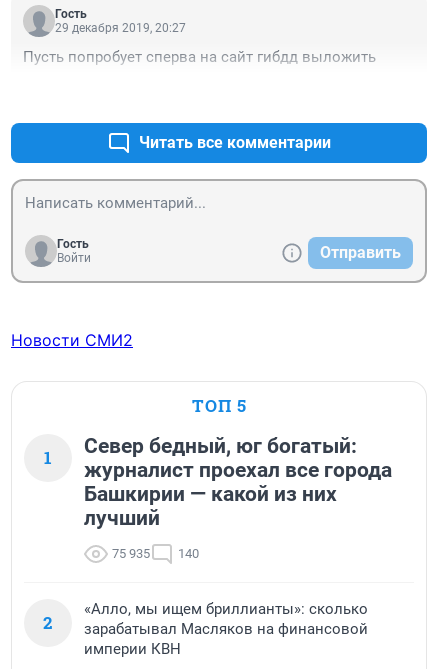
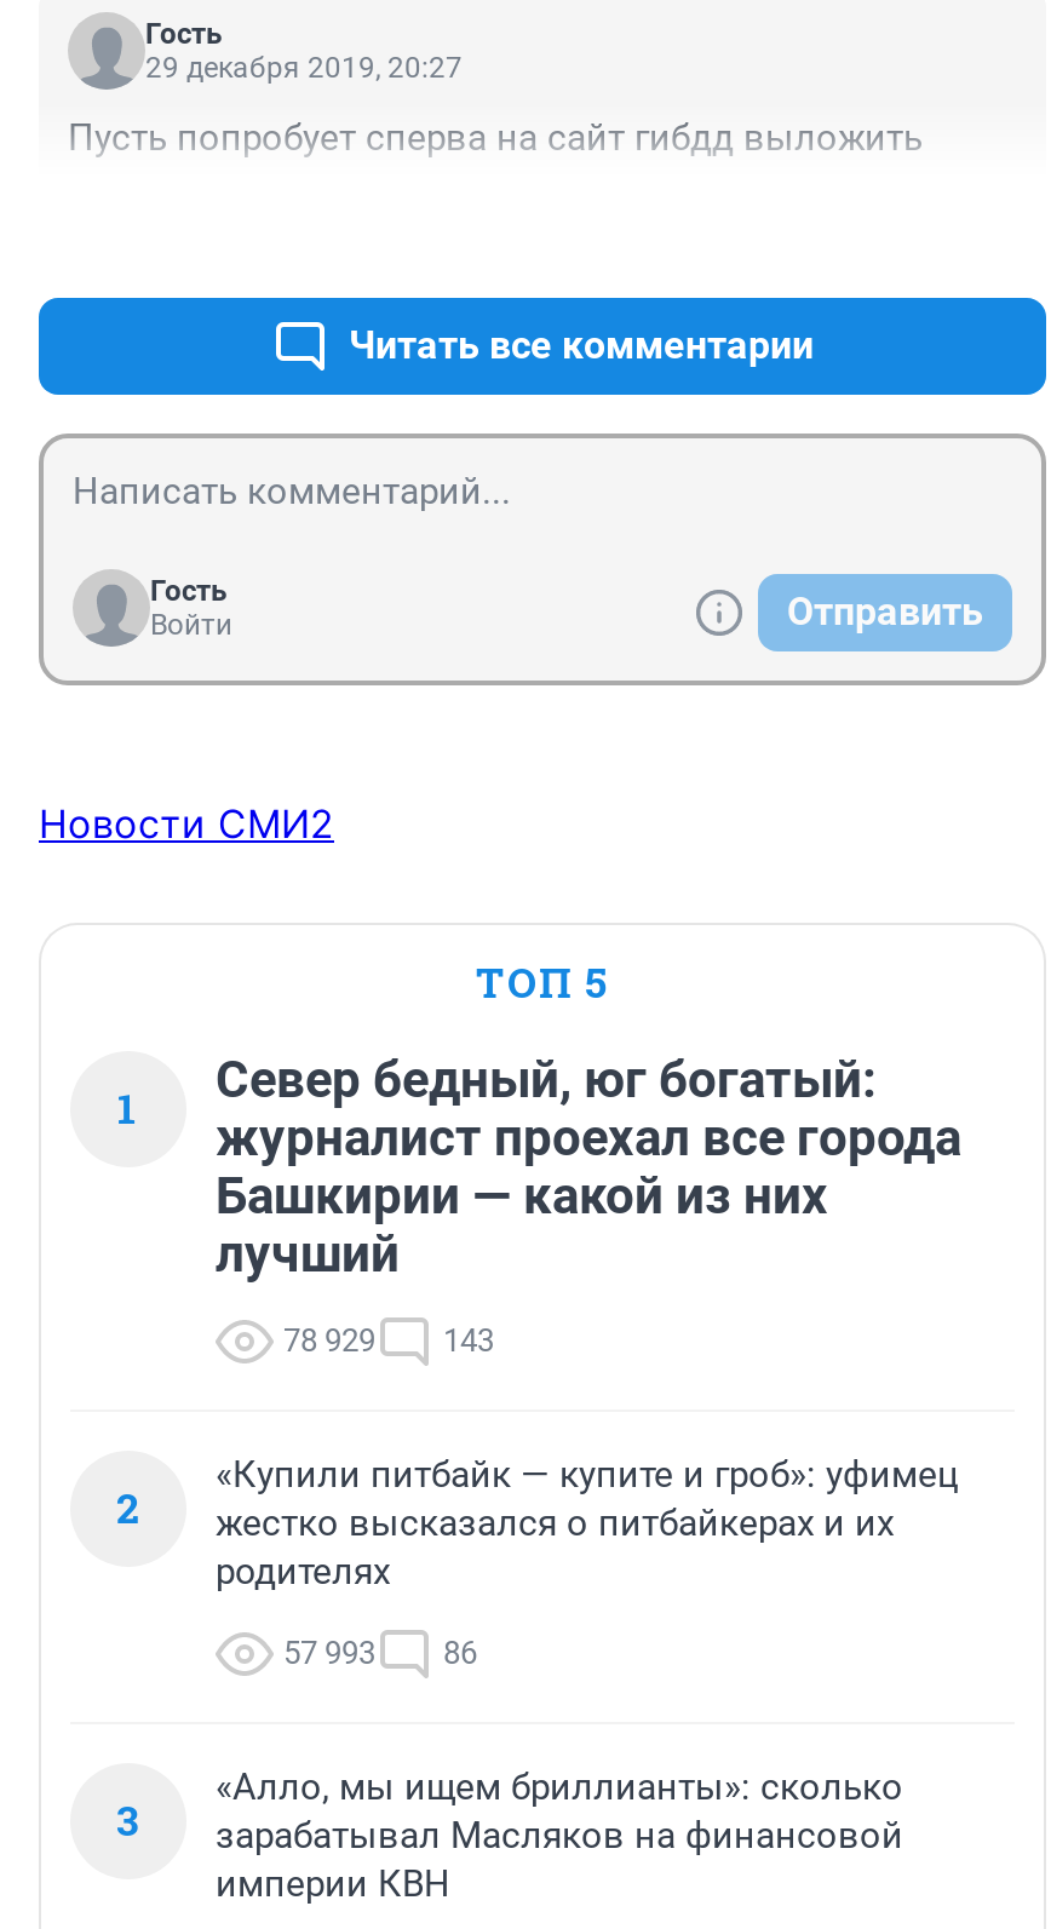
none -> [116,1453,959,1848] «Купили питбайк — купите и гроб»: уфимец | жестко высказался о питбайкерах и их | родителях | 57 993 | 86 | 3
[112,546,150,561] 75 935 -> [283,1322,375,1359] 78 929
[178,546,199,561] 140 -> [443,1322,494,1359] 143

